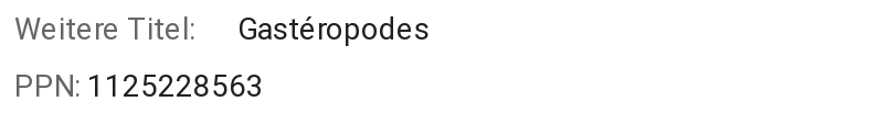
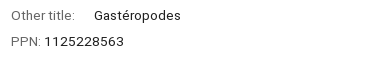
[14,10,202,45] Weitere Titel: -> [11,6,78,22] Other title:

